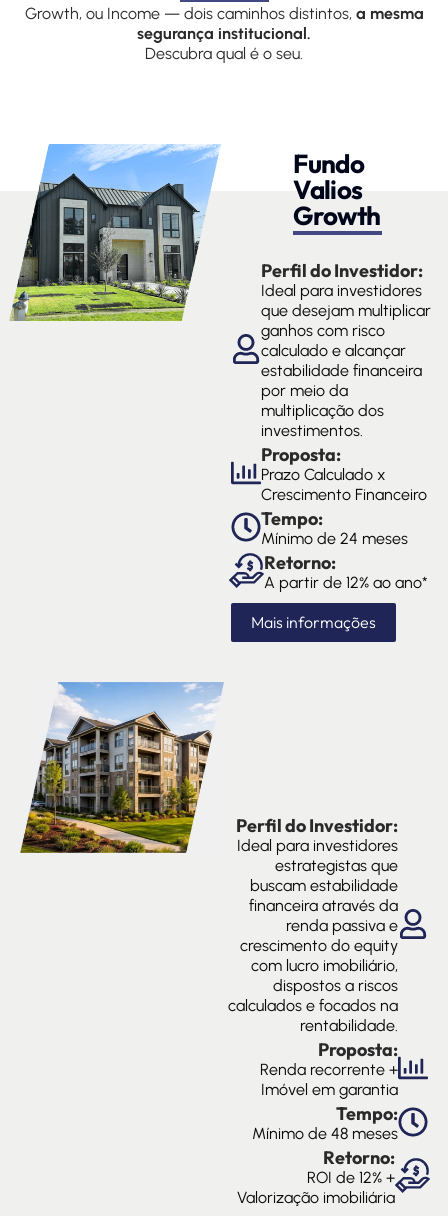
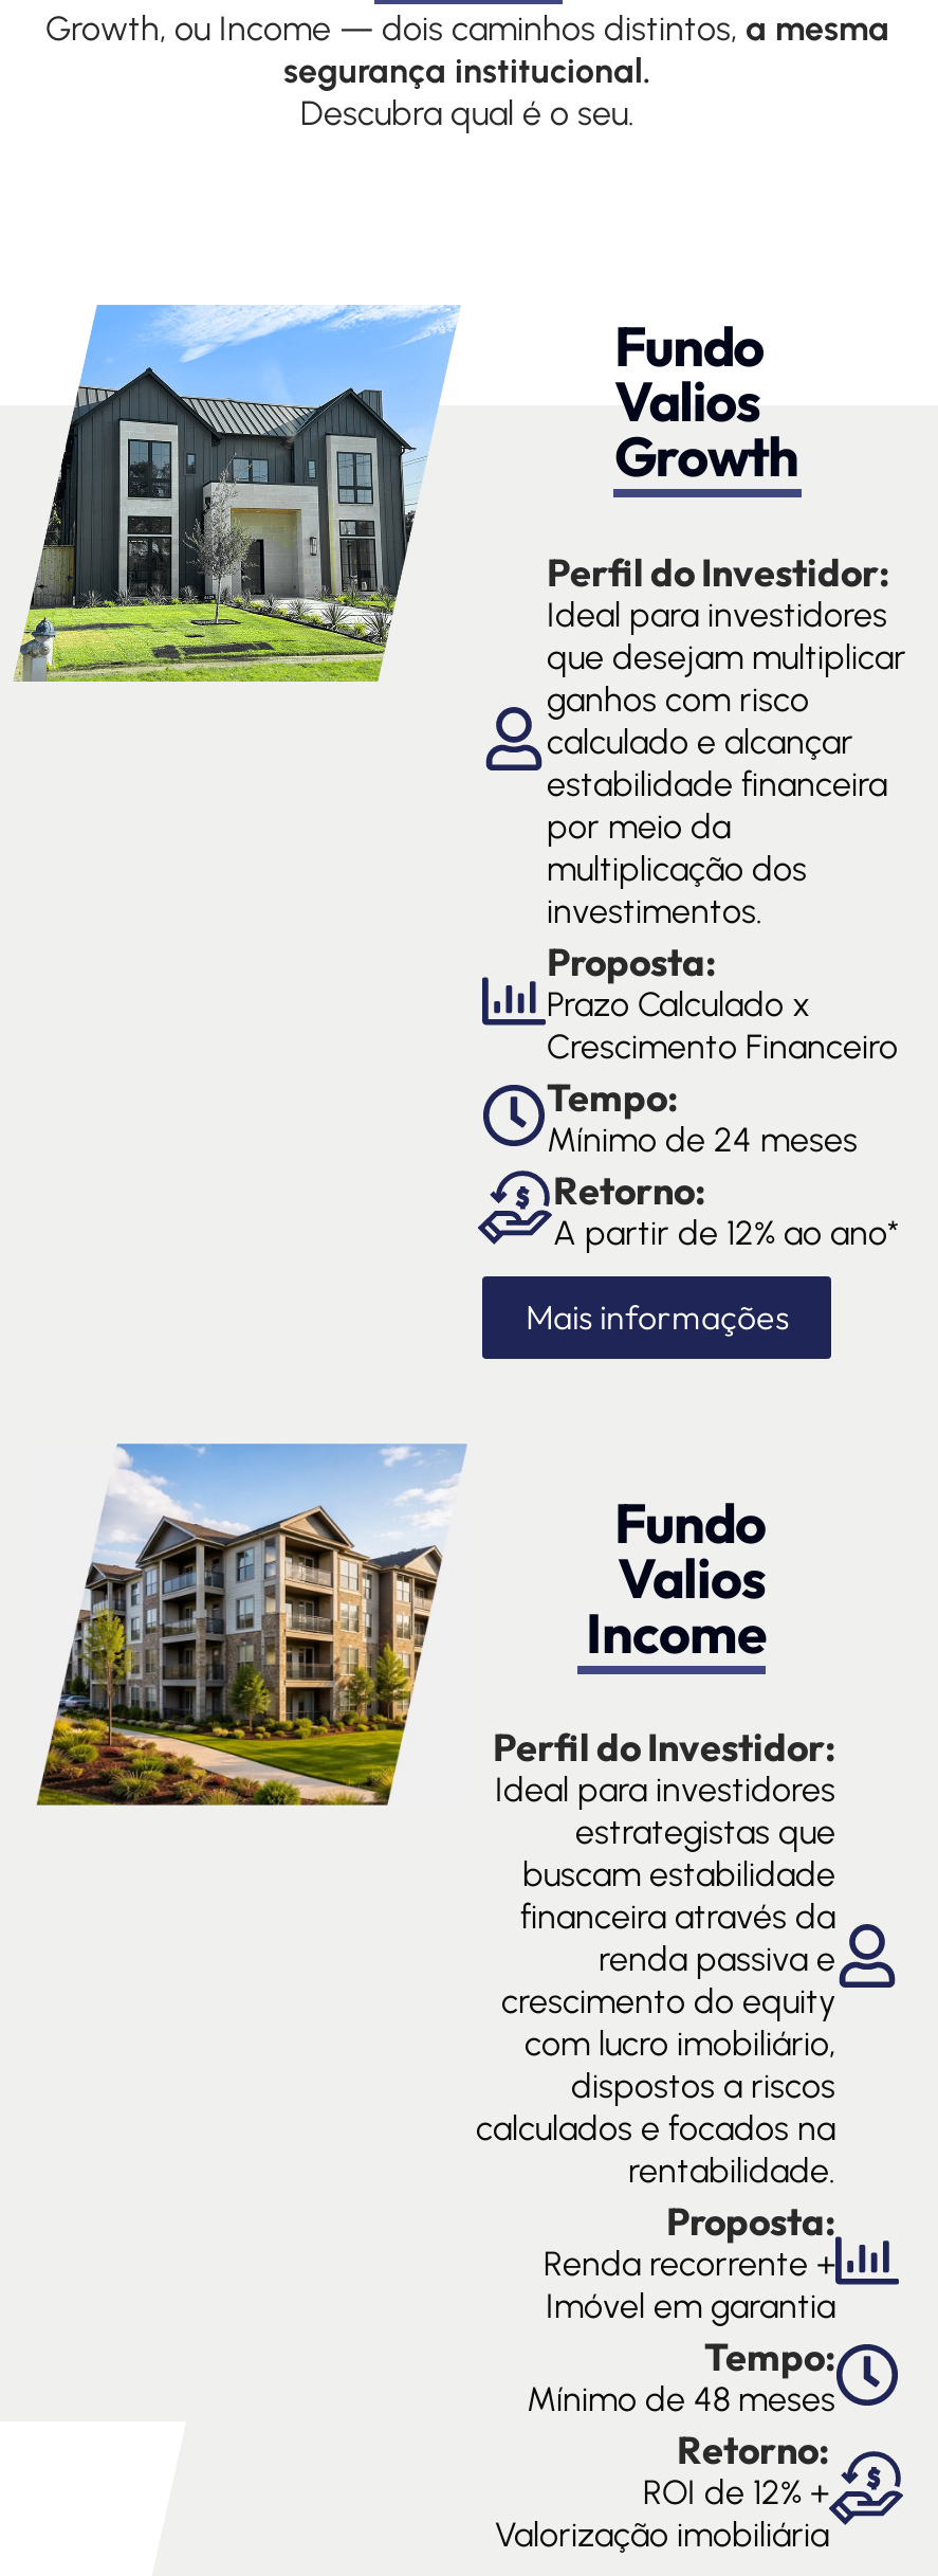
none -> [586,1488,766,1668] Fundo | Valios | Income

